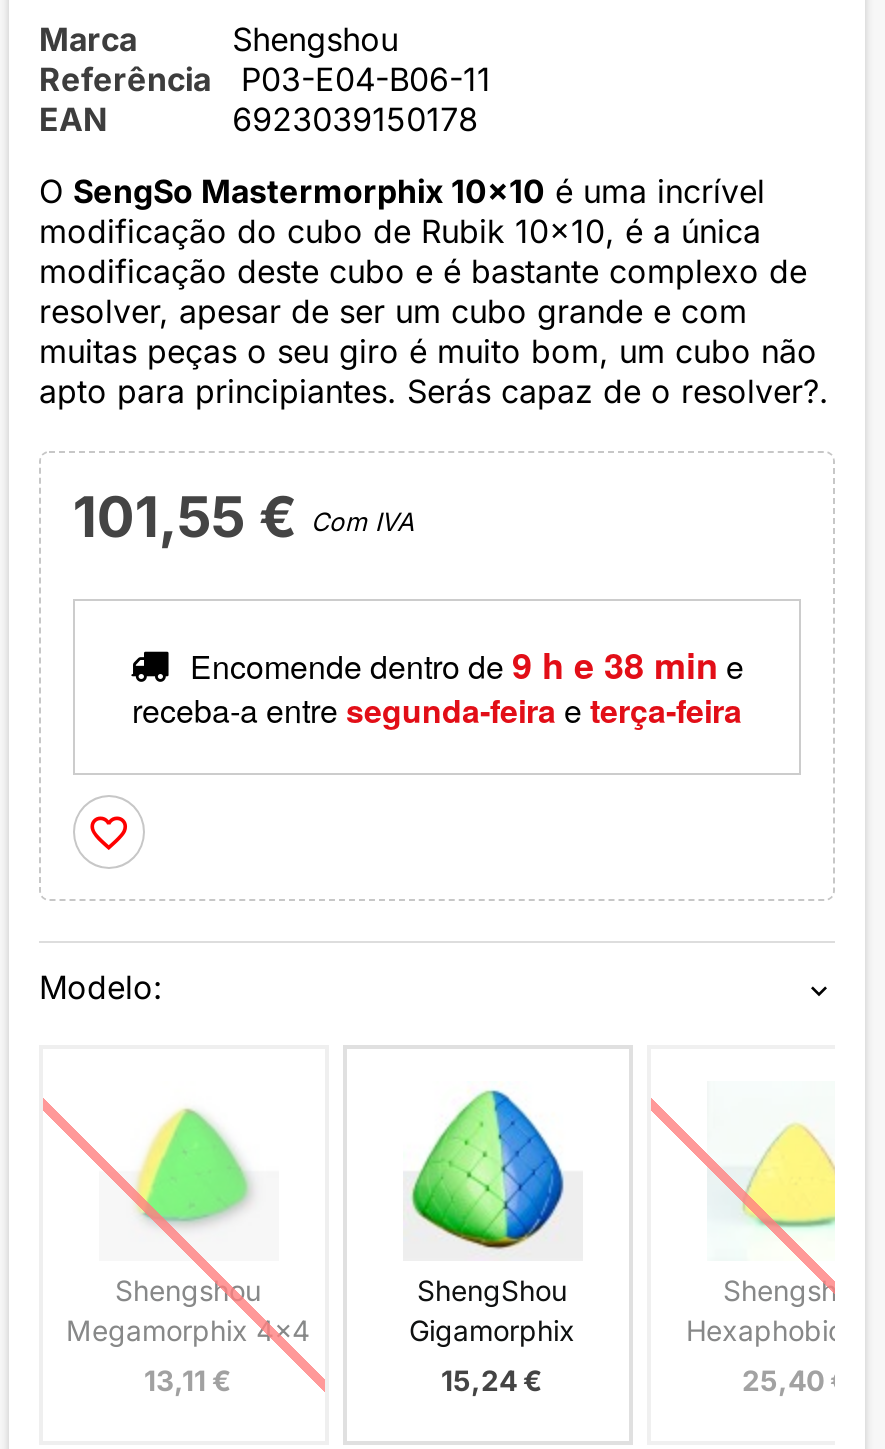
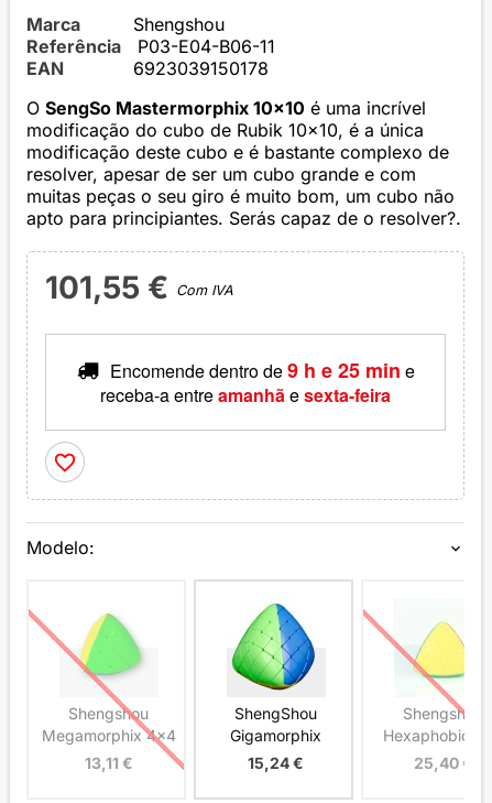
[190,640,744,692] Encomende dentro de 9 h e 38 min e -> [110,356,414,384] Encomende dentro de 9 h e 25 min e
[132,688,742,734] receba-a entre segunda-feira e terça-feira -> [100,382,391,407] receba-a entre amanhã e sexta-feira

